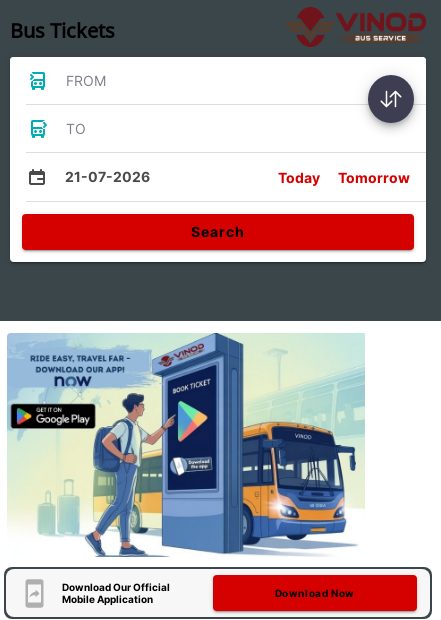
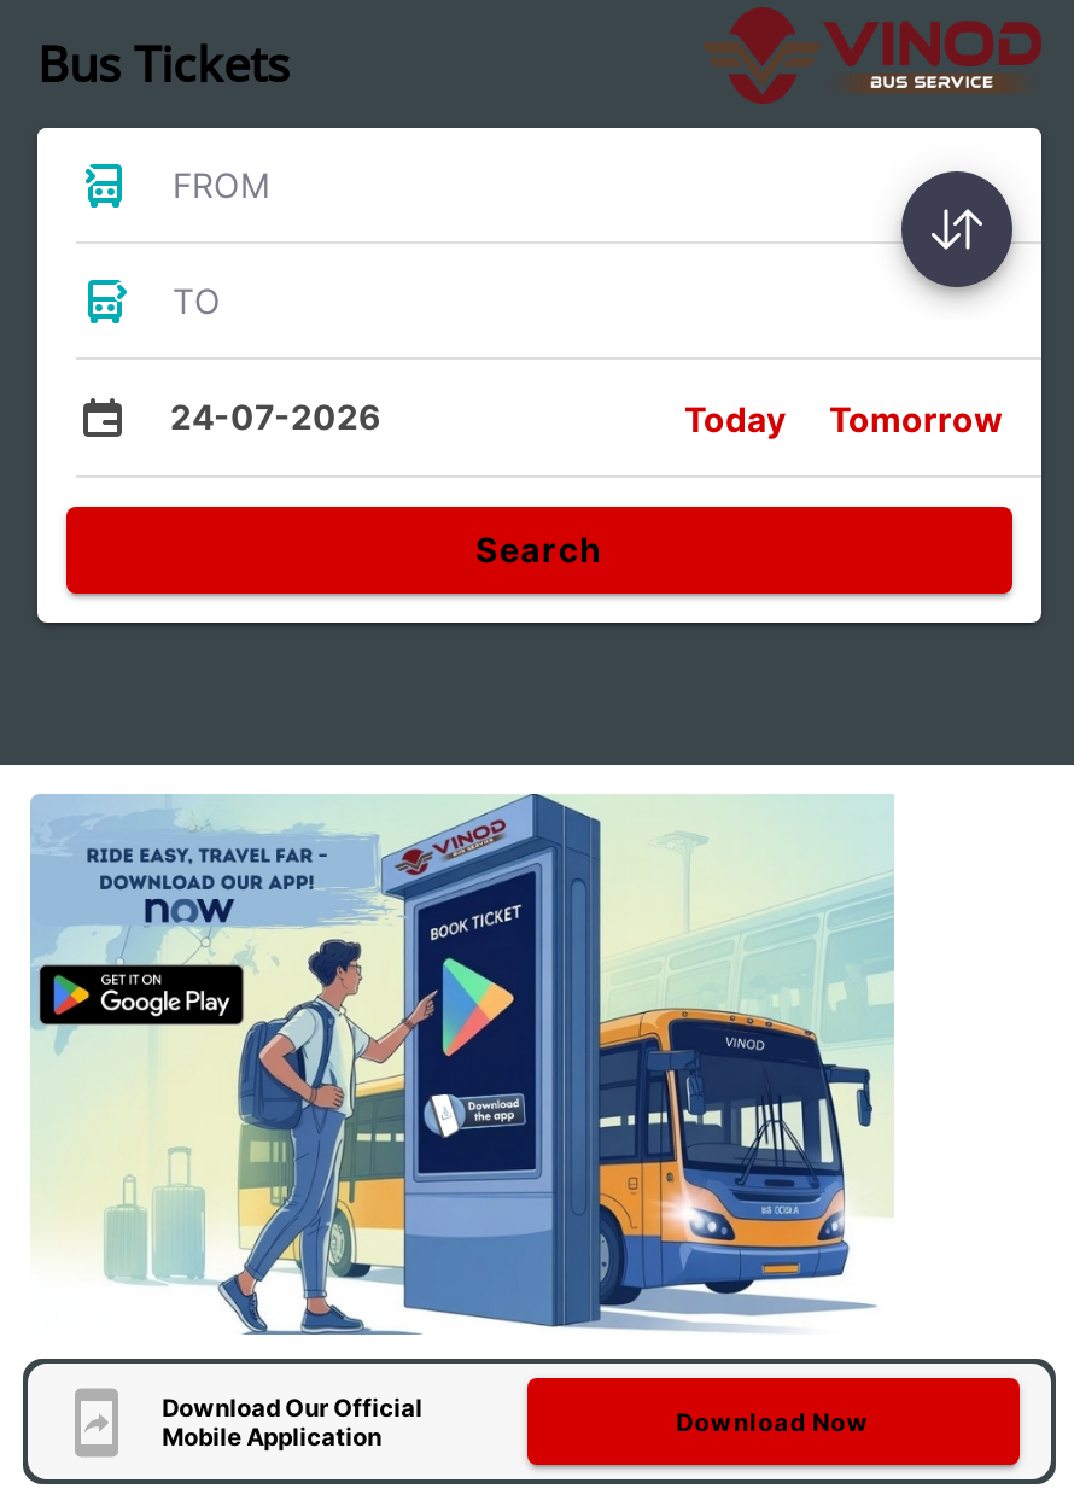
[65,168,150,185] 21-07-2026 -> [170,396,380,437] 24-07-2026

